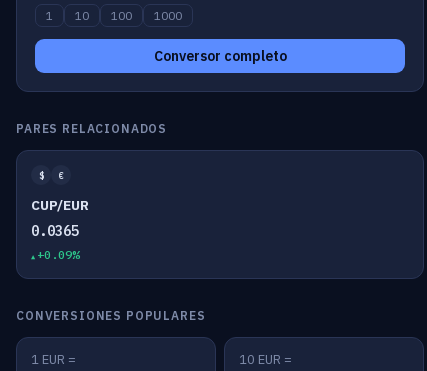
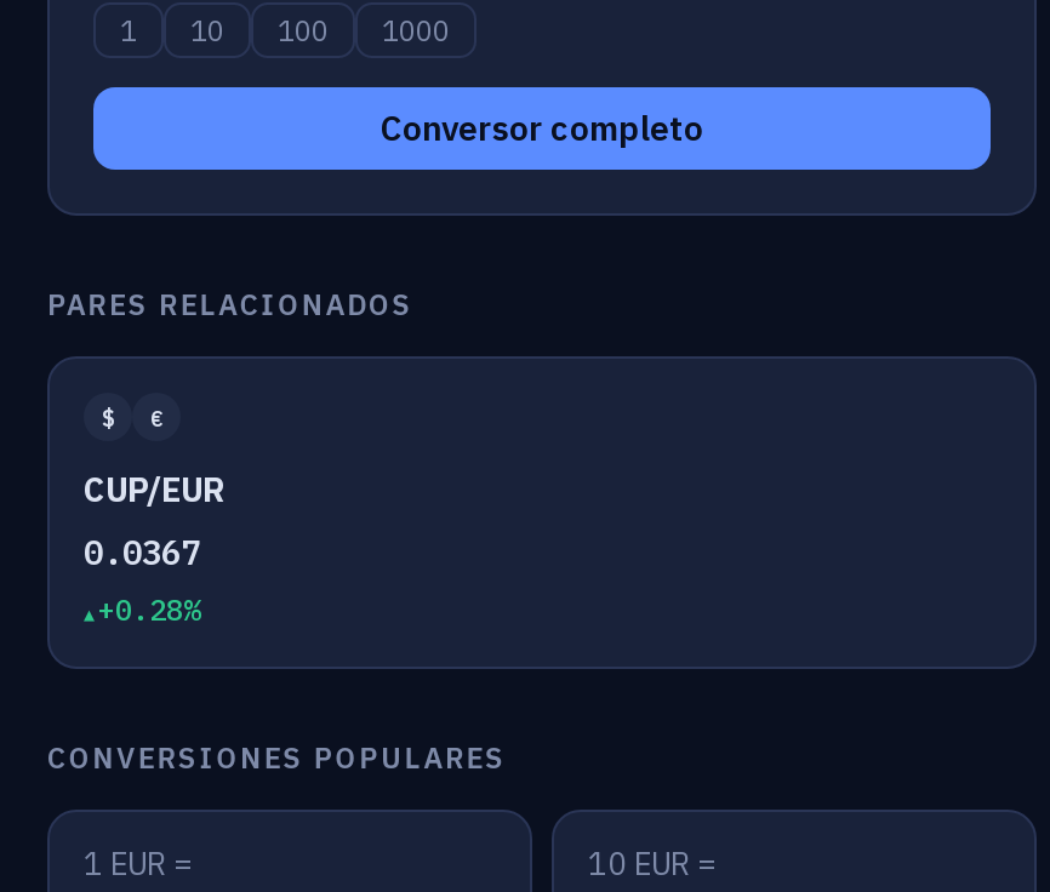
[31,222,79,240] 0.0365 -> [84,531,200,574] 0.0367
[37,247,79,262] +0.09% -> [98,591,200,628] +0.28%

